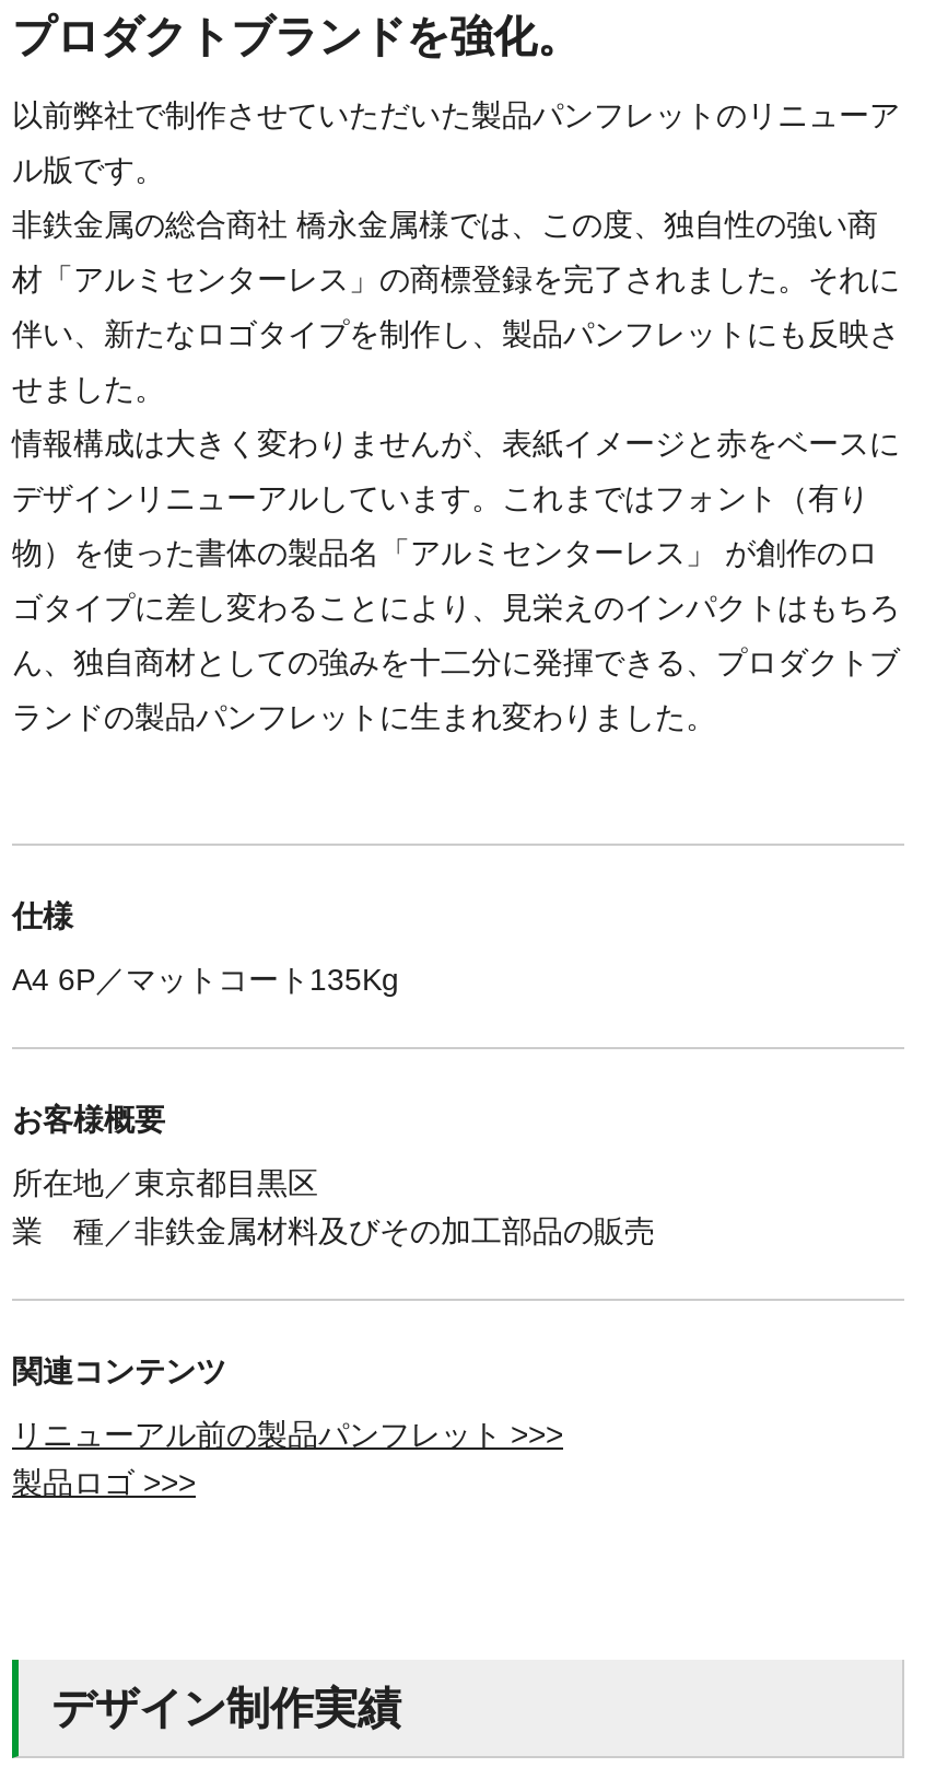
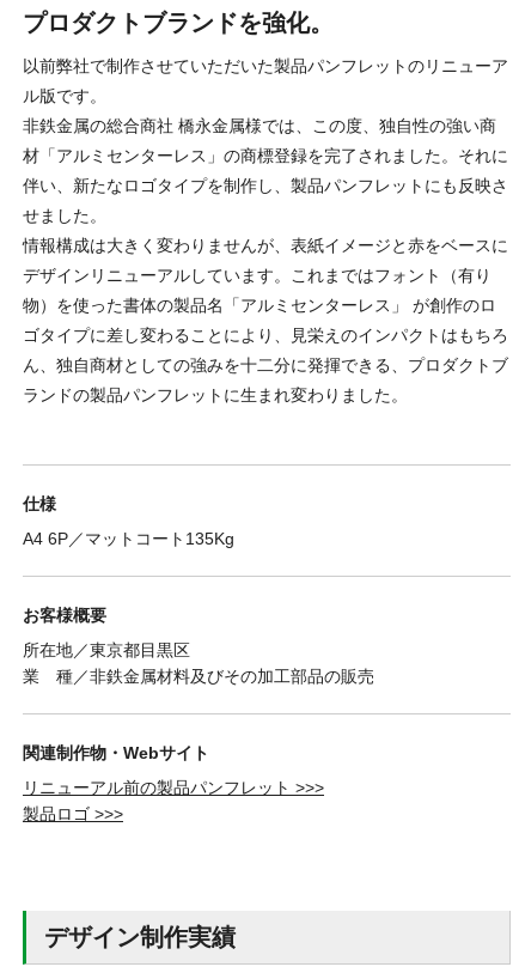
[12,1354,226,1389] 関連コンテンツ -> [23,743,209,762] 関連制作物・Webサイト

